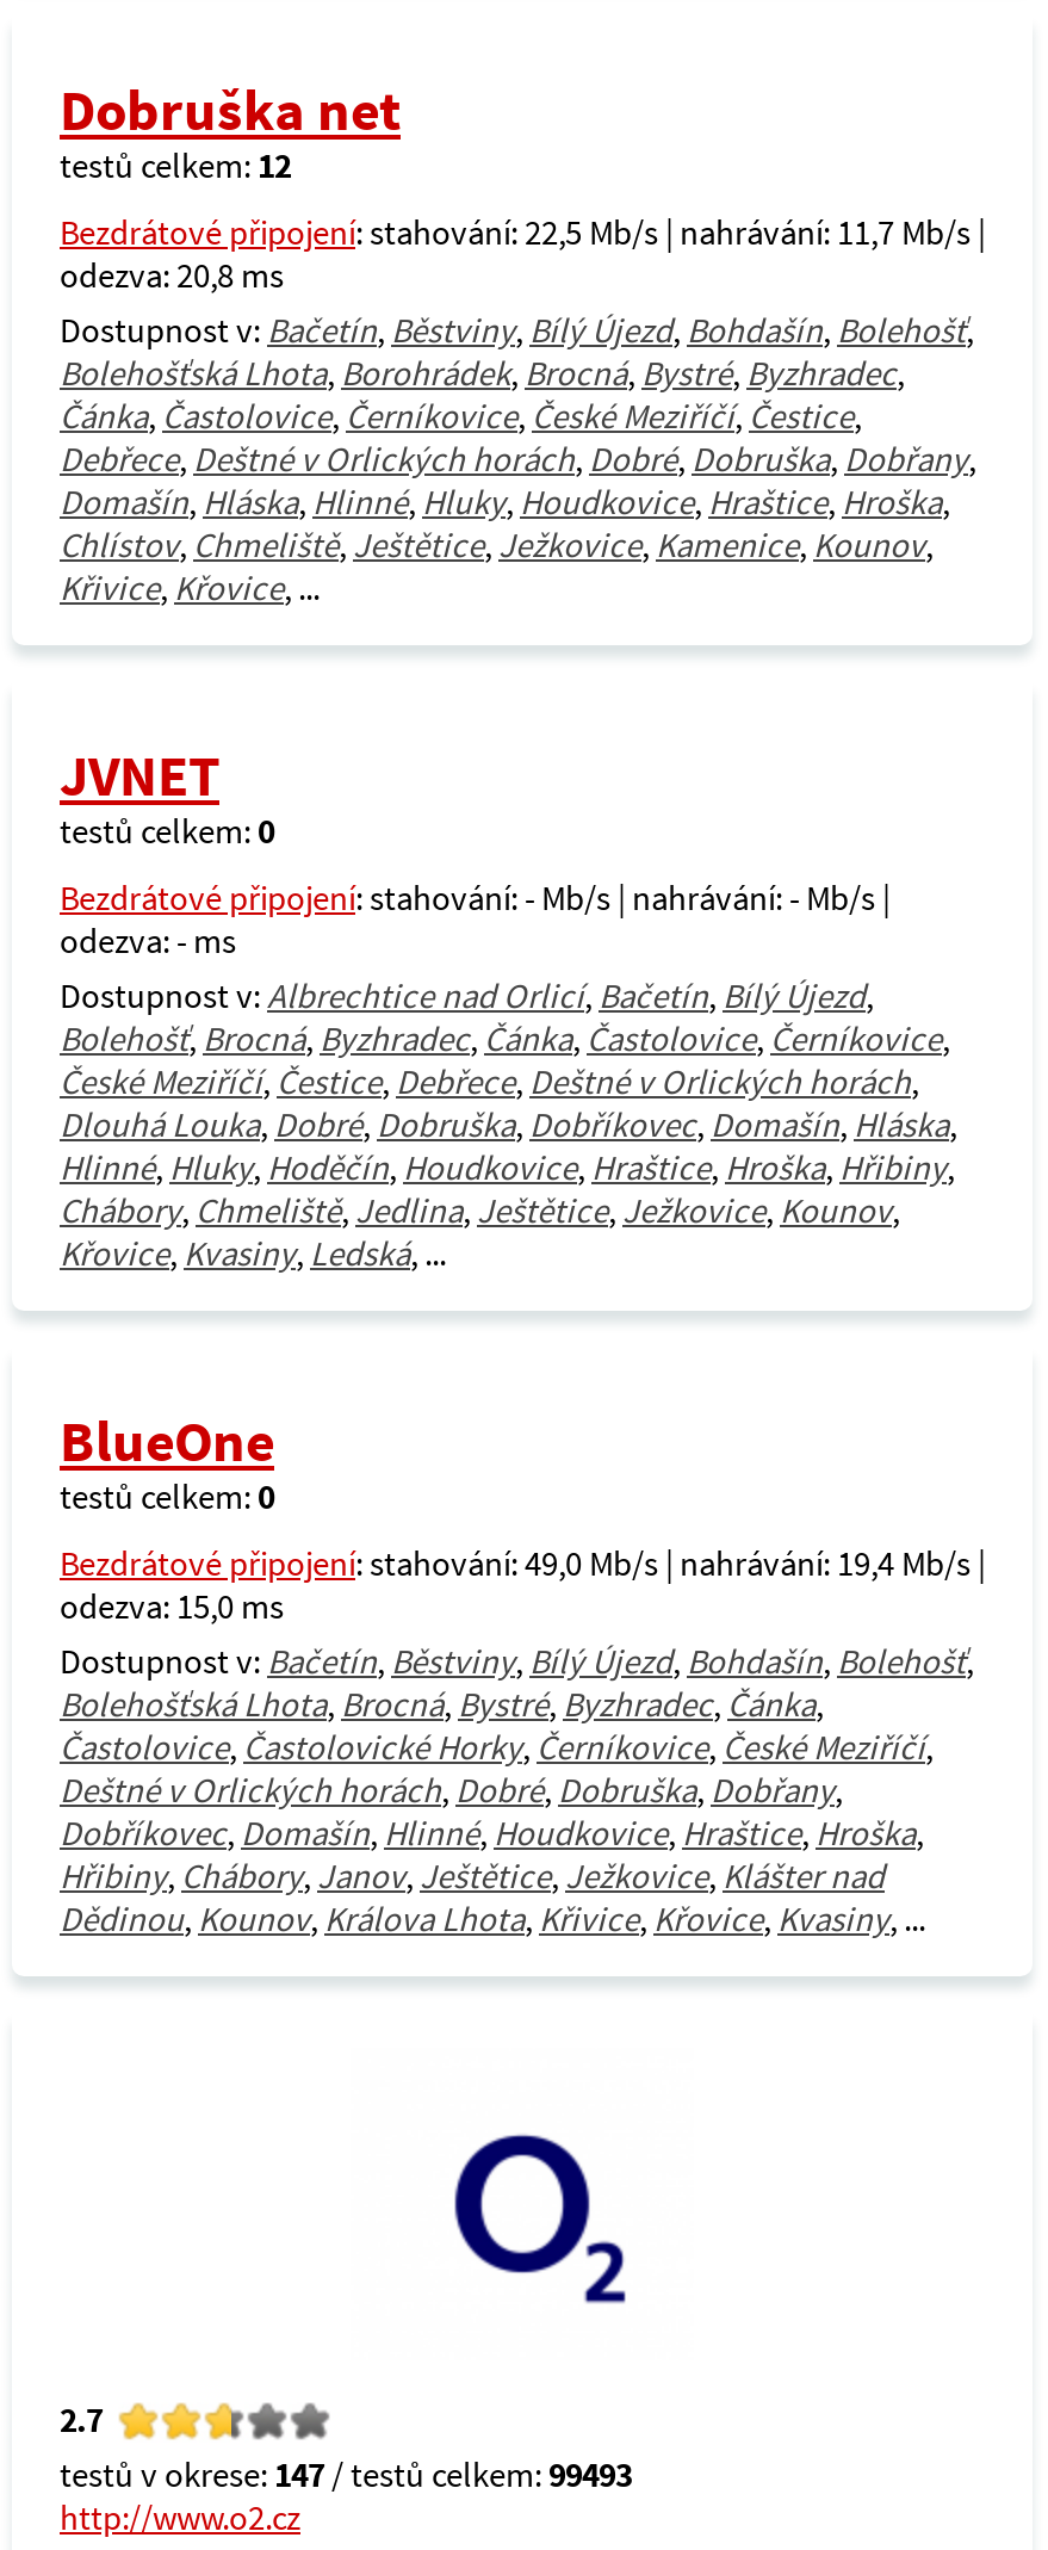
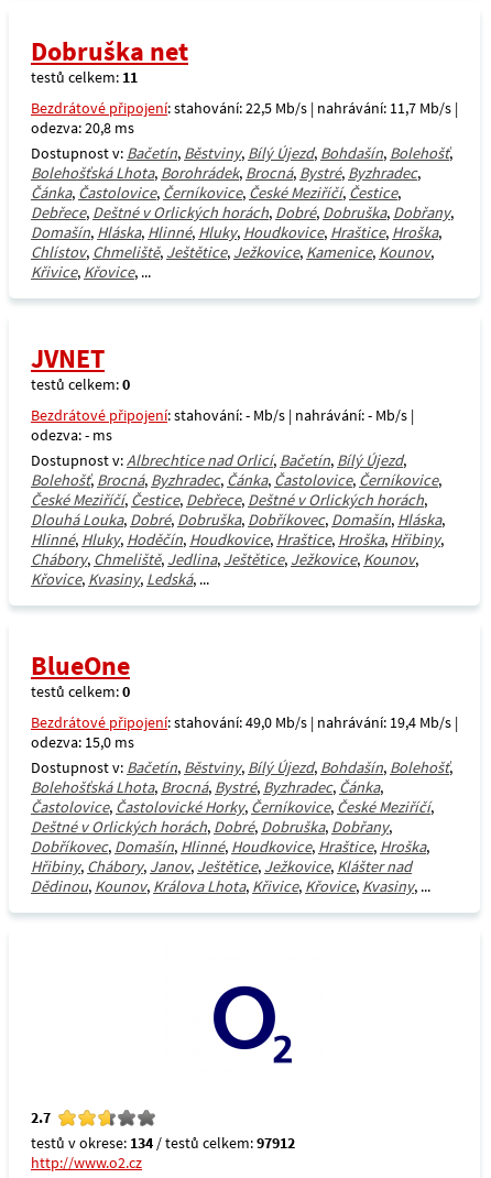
[60,144,291,187] testů celkem: 12 -> [31,67,138,87] testů celkem: 11
[60,2453,632,2496] testů v okrese: 147 / testů celkem: 99493 -> [31,1133,295,1153] testů v okrese: 134 / testů celkem: 97912

